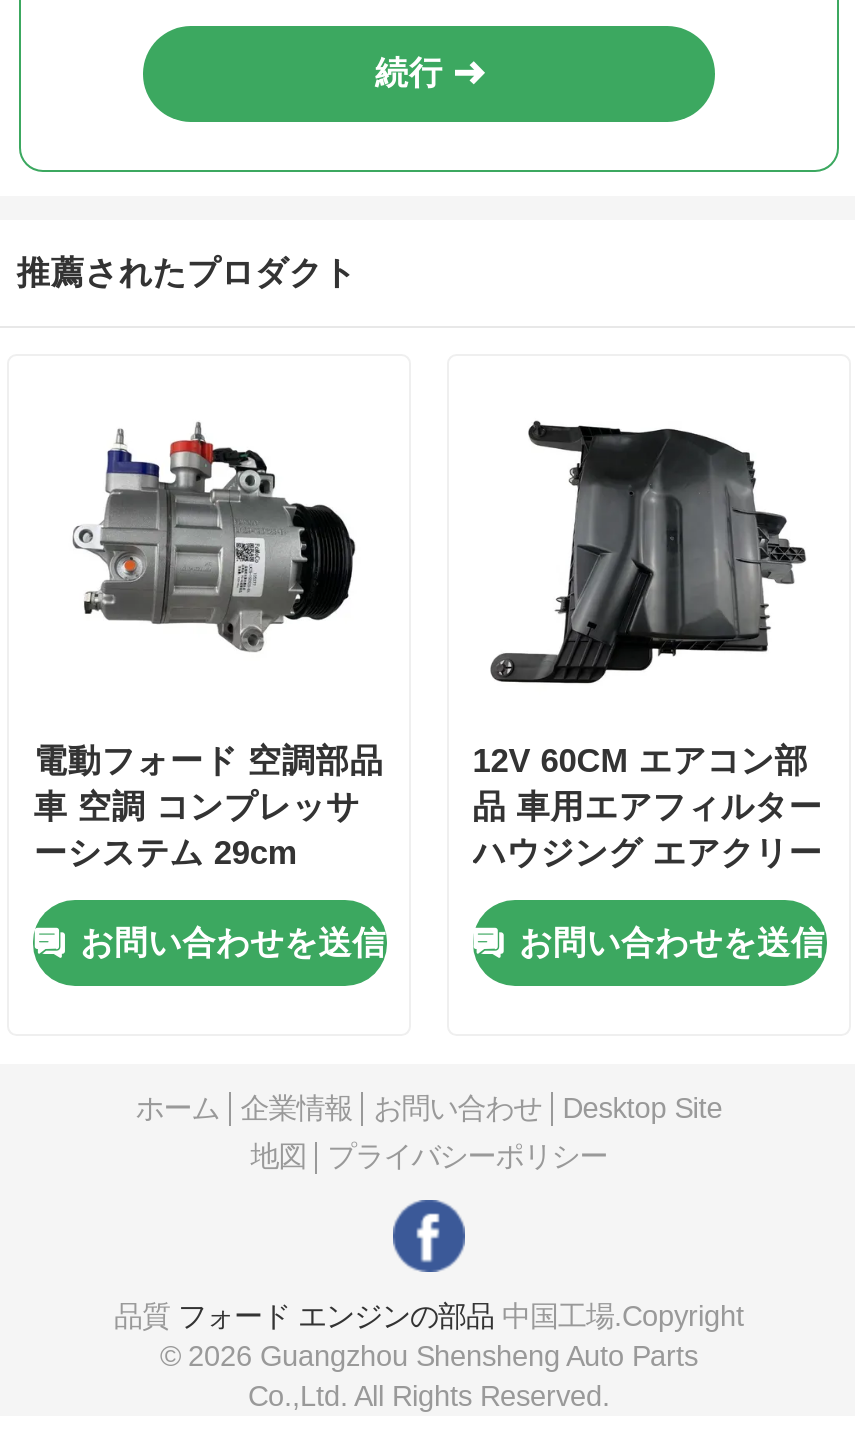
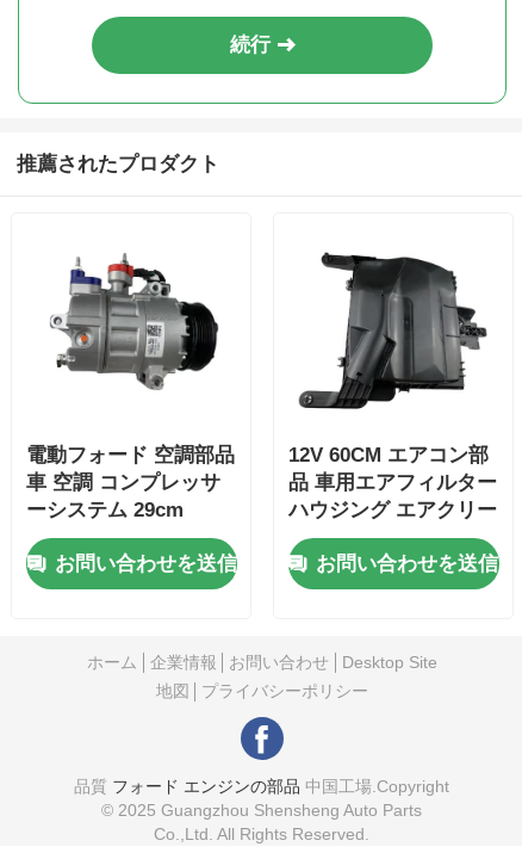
[160,1340,698,1372] © 2026 Guangzhou Shensheng Auto Parts -> [102,801,422,820] © 2025 Guangzhou Shensheng Auto Parts

